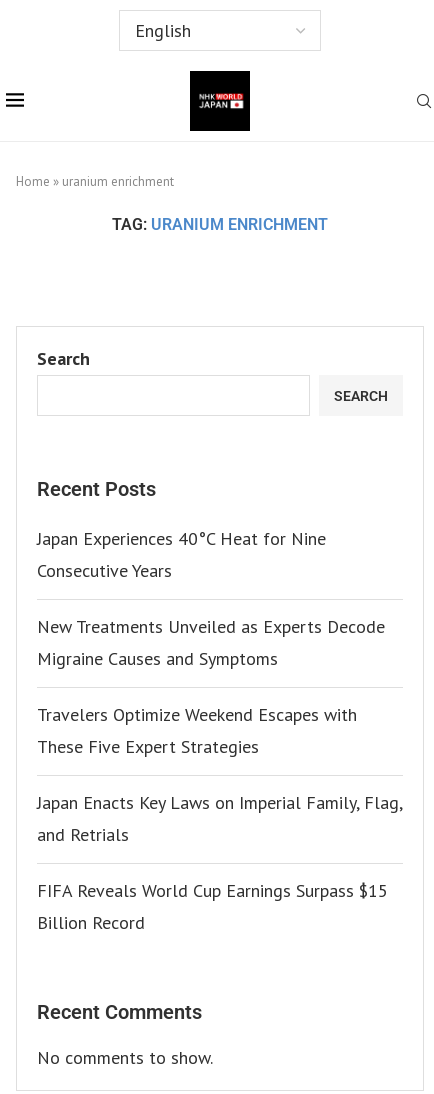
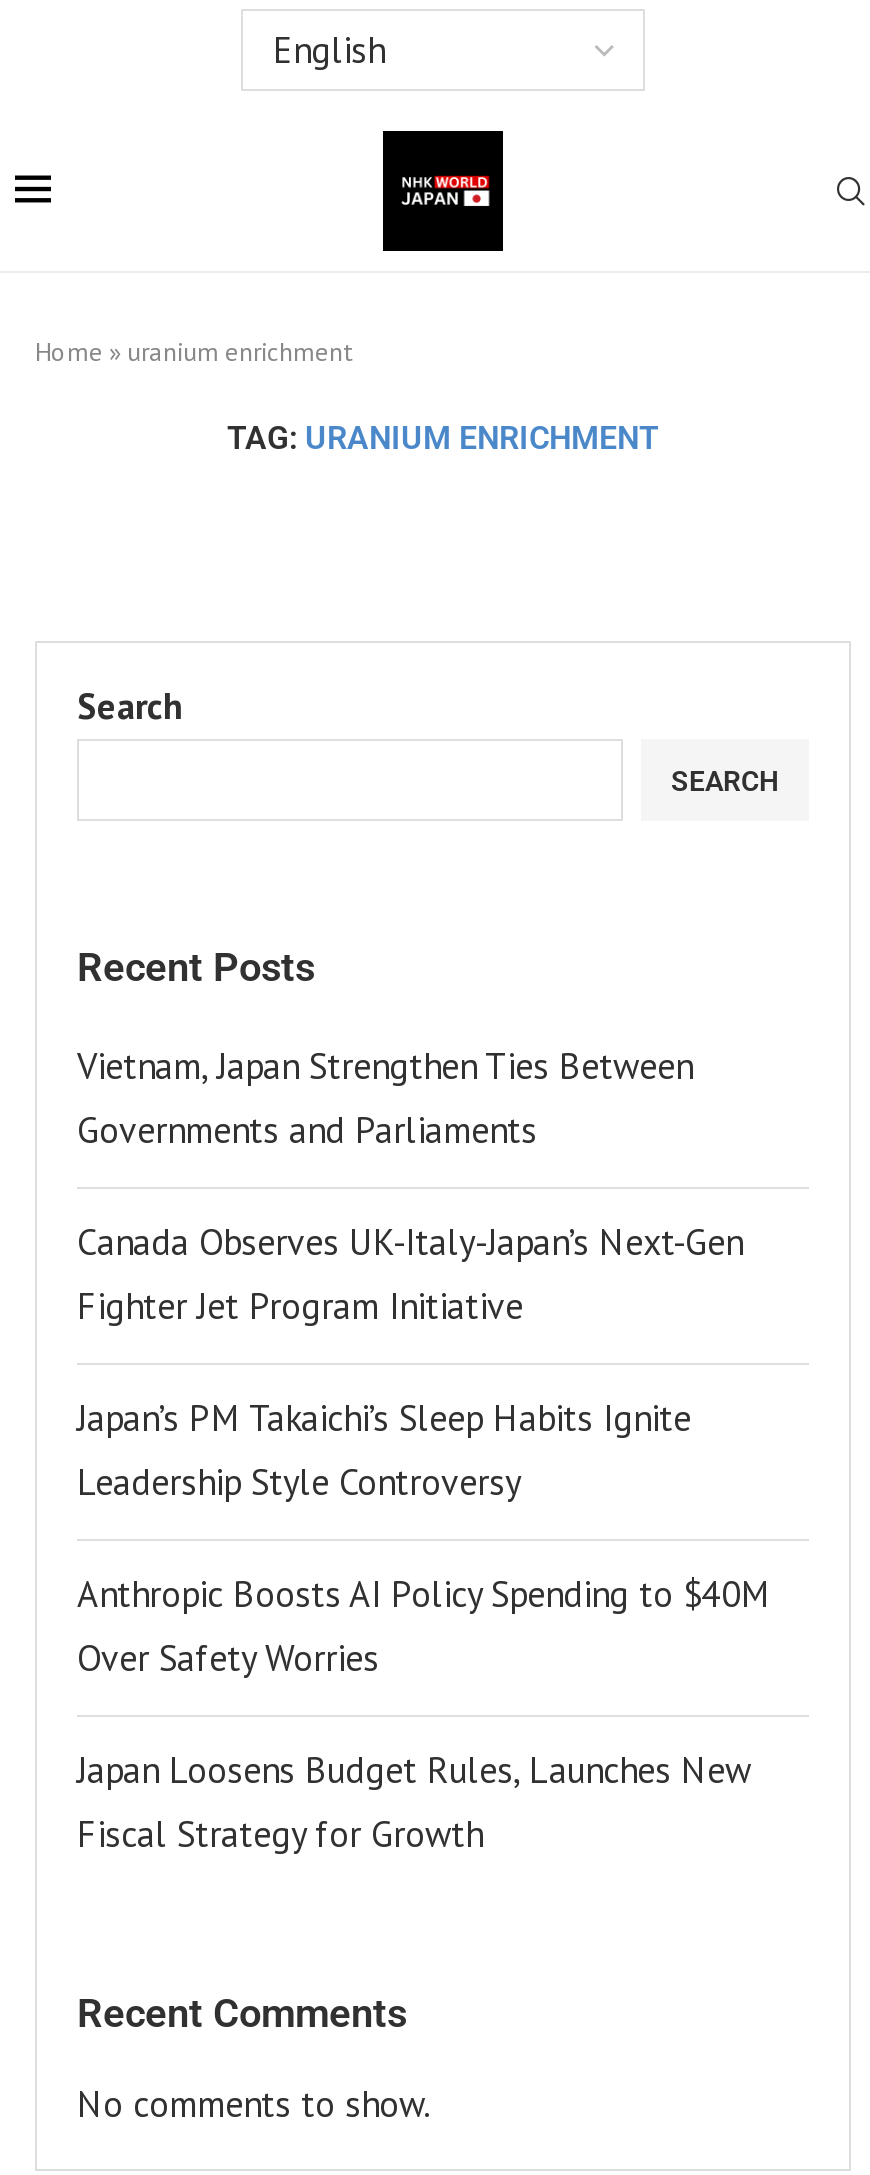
[37,527,326,582] Japan Experiences 40°C Heat for Nine | Consecutive Years -> [77,1043,693,1153] Vietnam, Japan Strengthen Ties Between | Governments and Parliaments
[37,615,385,670] New Treatments Unveiled as Experts Decode | Migraine Causes and Symptoms -> [77,1219,743,1329] Canada Observes UK-Italy-Japan’s Next-Gen | Fighter Jet Program Initiative
[37,703,357,758] Travelers Optimize Weekend Escapes with | These Five Expert Strategies -> [77,1395,691,1505] Japan’s PM Takaichi’s Sleep Habits Ignite | Leadership Style Controversy
[37,791,402,846] Japan Enacts Key Laws on Imperial Family, Flag, | and Retrials -> [77,1571,771,1681] Anthropic Boosts AI Policy Spending to $40M | Over Safety Worries
[37,879,388,934] FIFA Reveals World Cup Earnings Surpass $15 | Billion Record -> [77,1747,751,1857] Japan Loosens Budget Rules, Launches New | Fiscal Strategy for Growth

